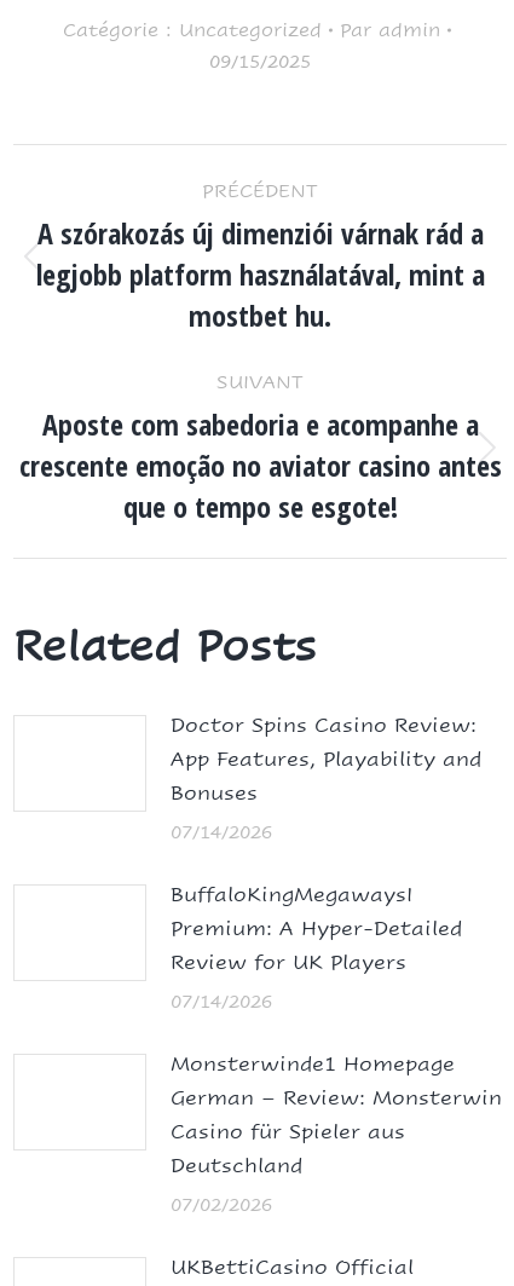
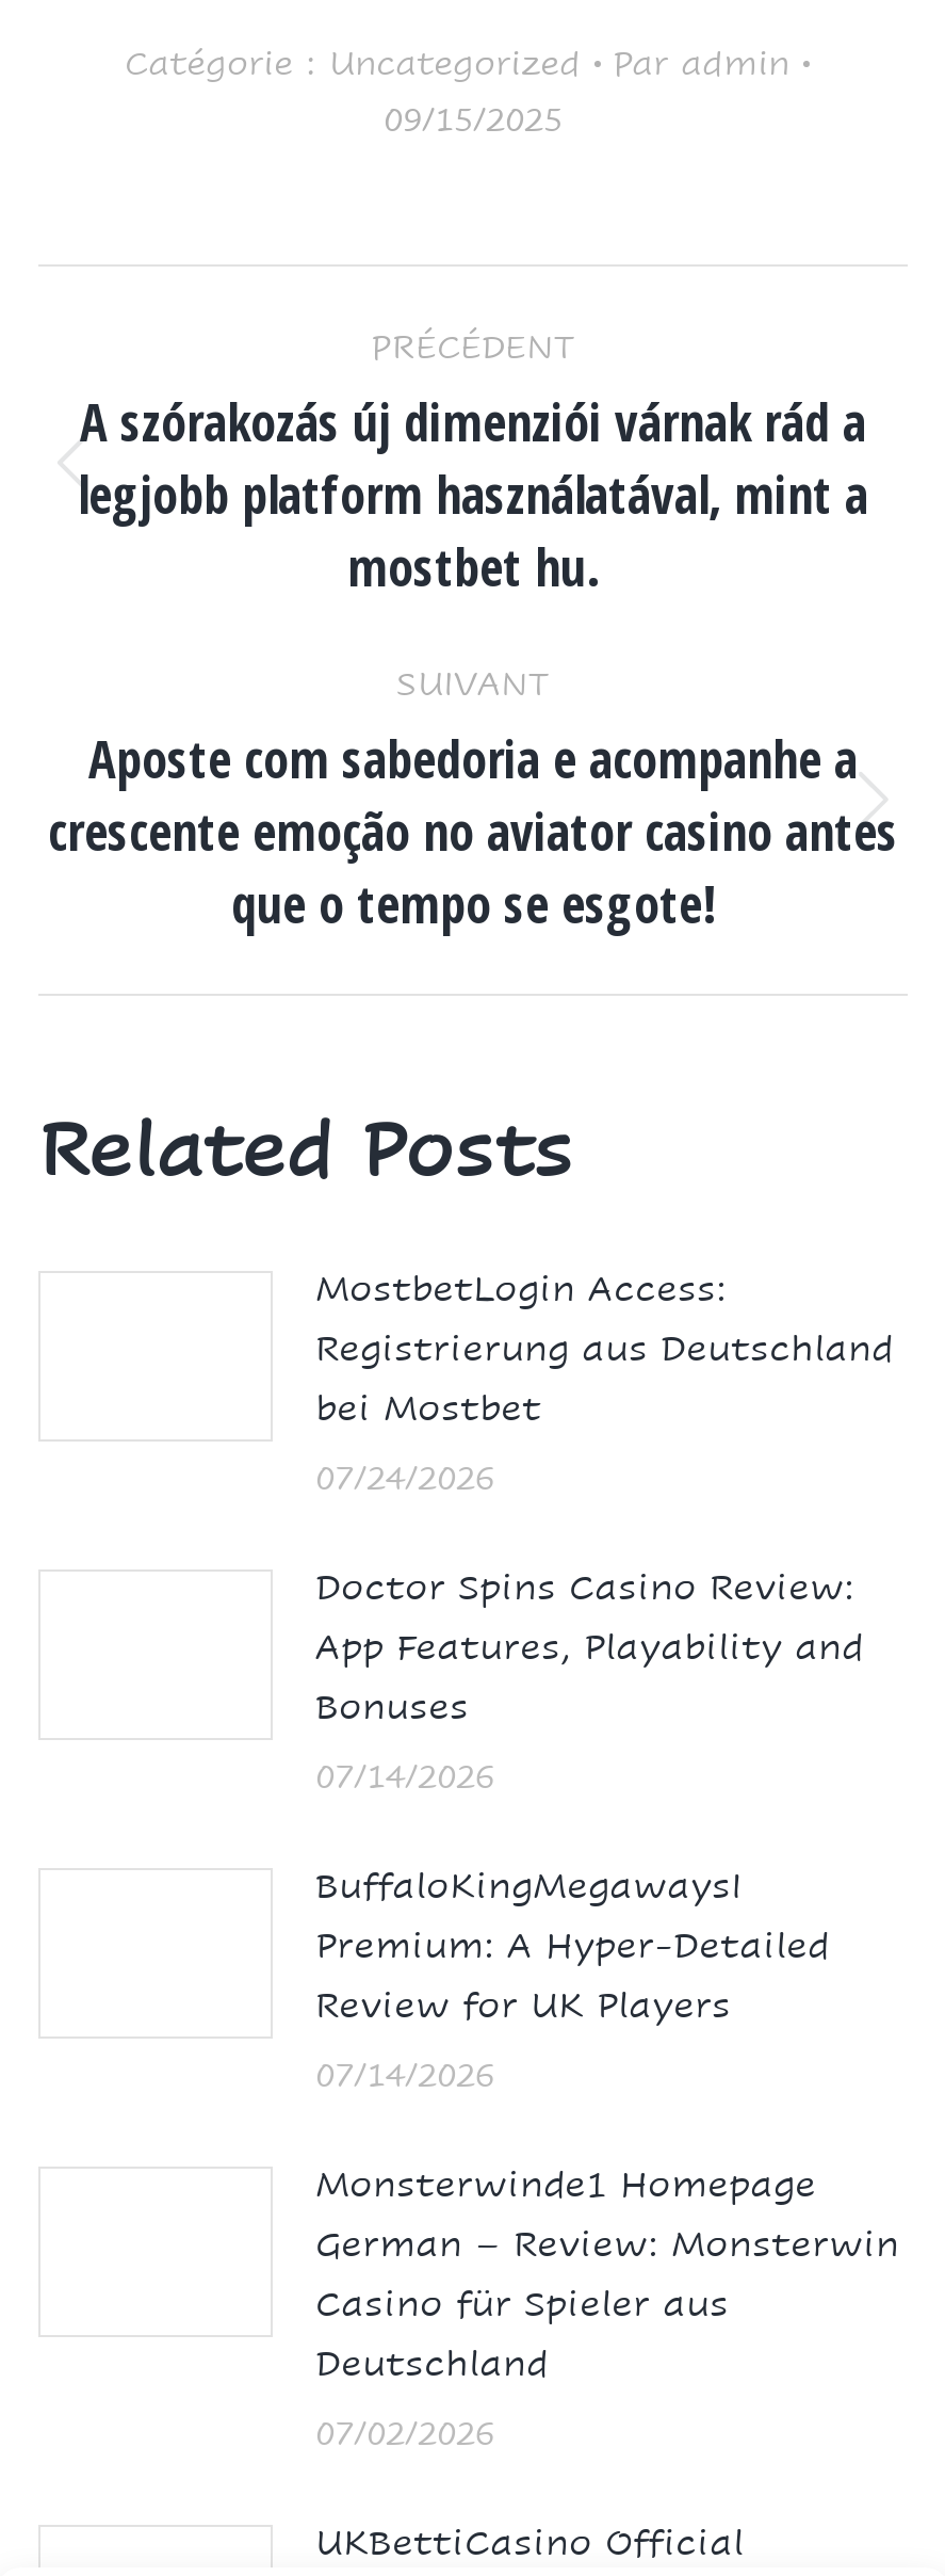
none -> [315,1267,893,1497] MostbetLogin Access: | Registrierung aus Deutschland | bei Mostbet | 07/24/2026

